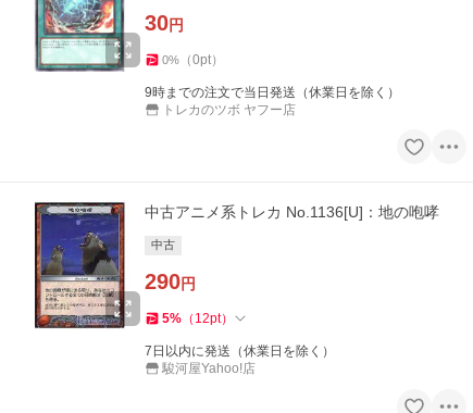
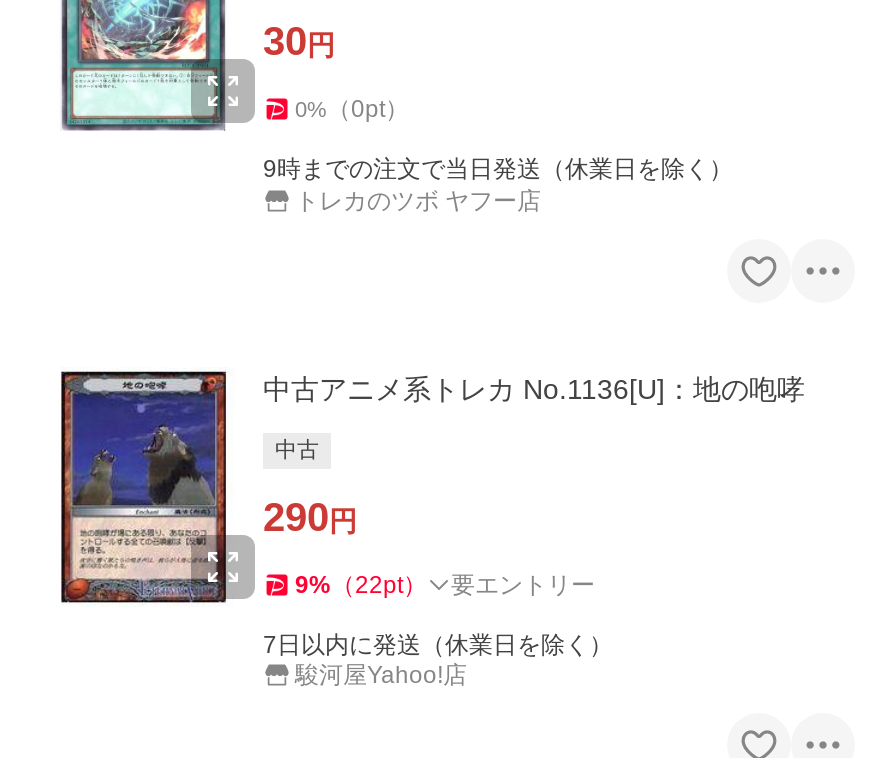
[162,311,234,326] 5%（12pt） -> [295,570,595,598] 9%（22pt） | 要エントリー

